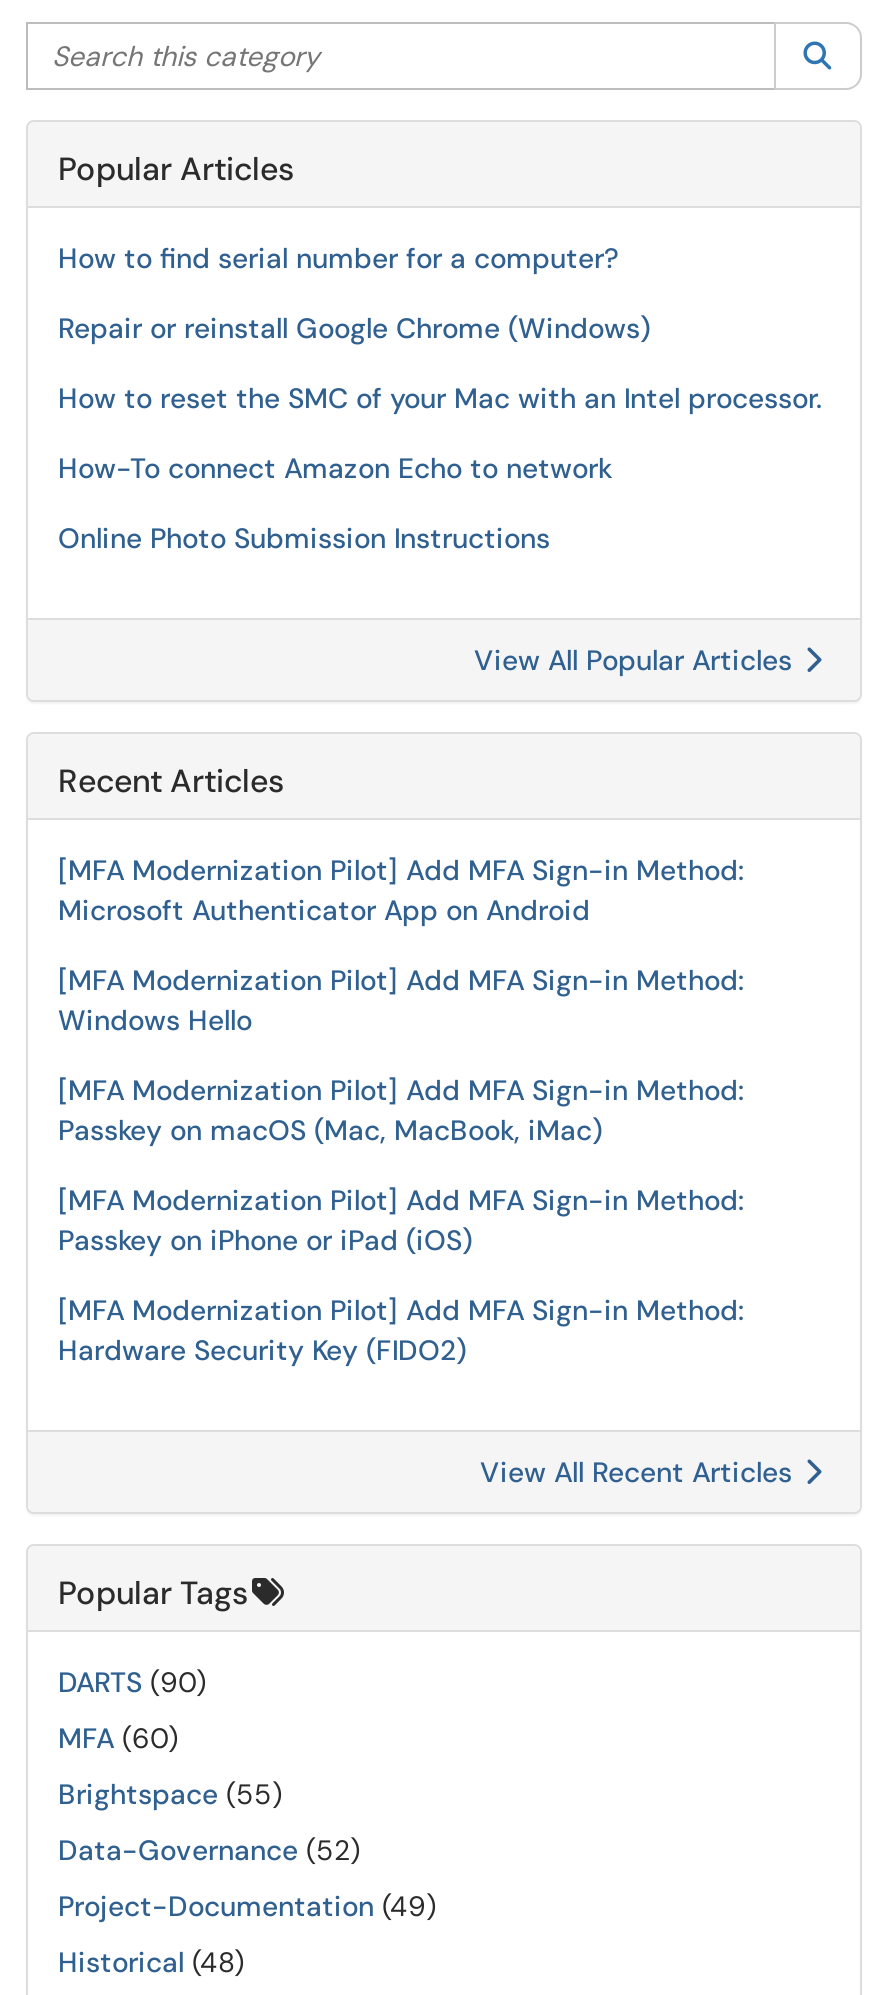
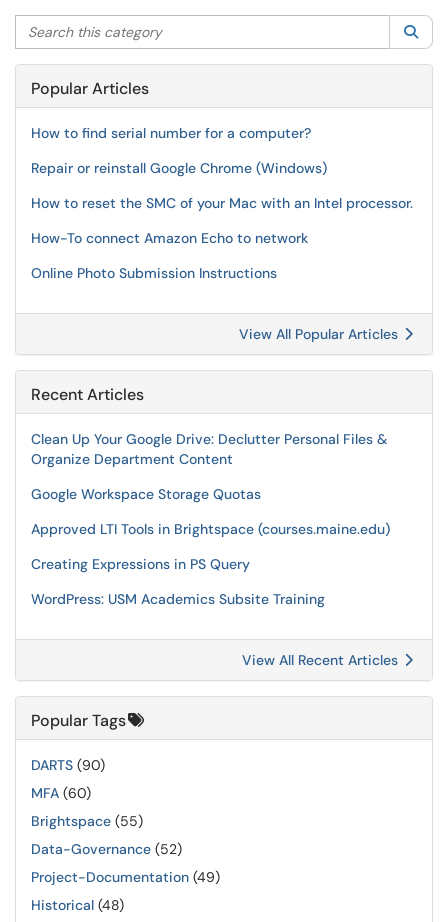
[58,852,744,928] [MFA Modernization Pilot] Add MFA Sign-in Method: | Microsoft Authenticator App on Android -> [31,430,387,468] Clean Up Your Google Drive: Declutter Personal Files & | Organize Department Content
[58,962,744,1038] [MFA Modernization Pilot] Add MFA Sign-in Method: | Windows Hello -> [31,485,261,503] Google Workspace Storage Quotas
[58,1072,744,1148] [MFA Modernization Pilot] Add MFA Sign-in Method: | Passkey on macOS (Mac, MacBook, iMac) -> [31,520,390,538] Approved LTI Tools in Brightspace (courses.maine.edu)
[58,1182,744,1258] [MFA Modernization Pilot] Add MFA Sign-in Method: | Passkey on iPhone or iPad (iOS) -> [31,555,250,573] Creating Expressions in PS Query
[58,1292,744,1368] [MFA Modernization Pilot] Add MFA Sign-in Method: | Hardware Security Key (FIDO2) -> [31,590,325,608] WordPress: USM Academics Subsite Training

